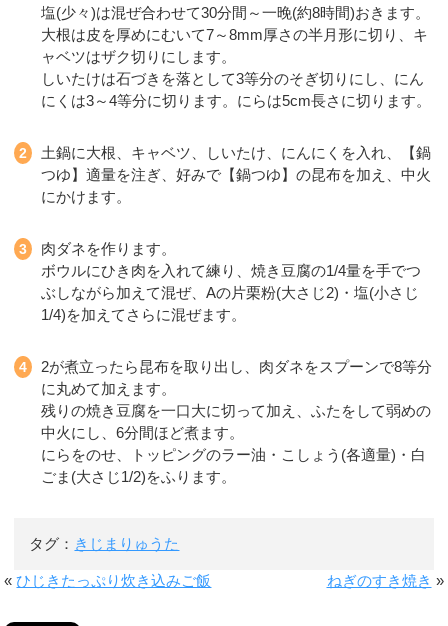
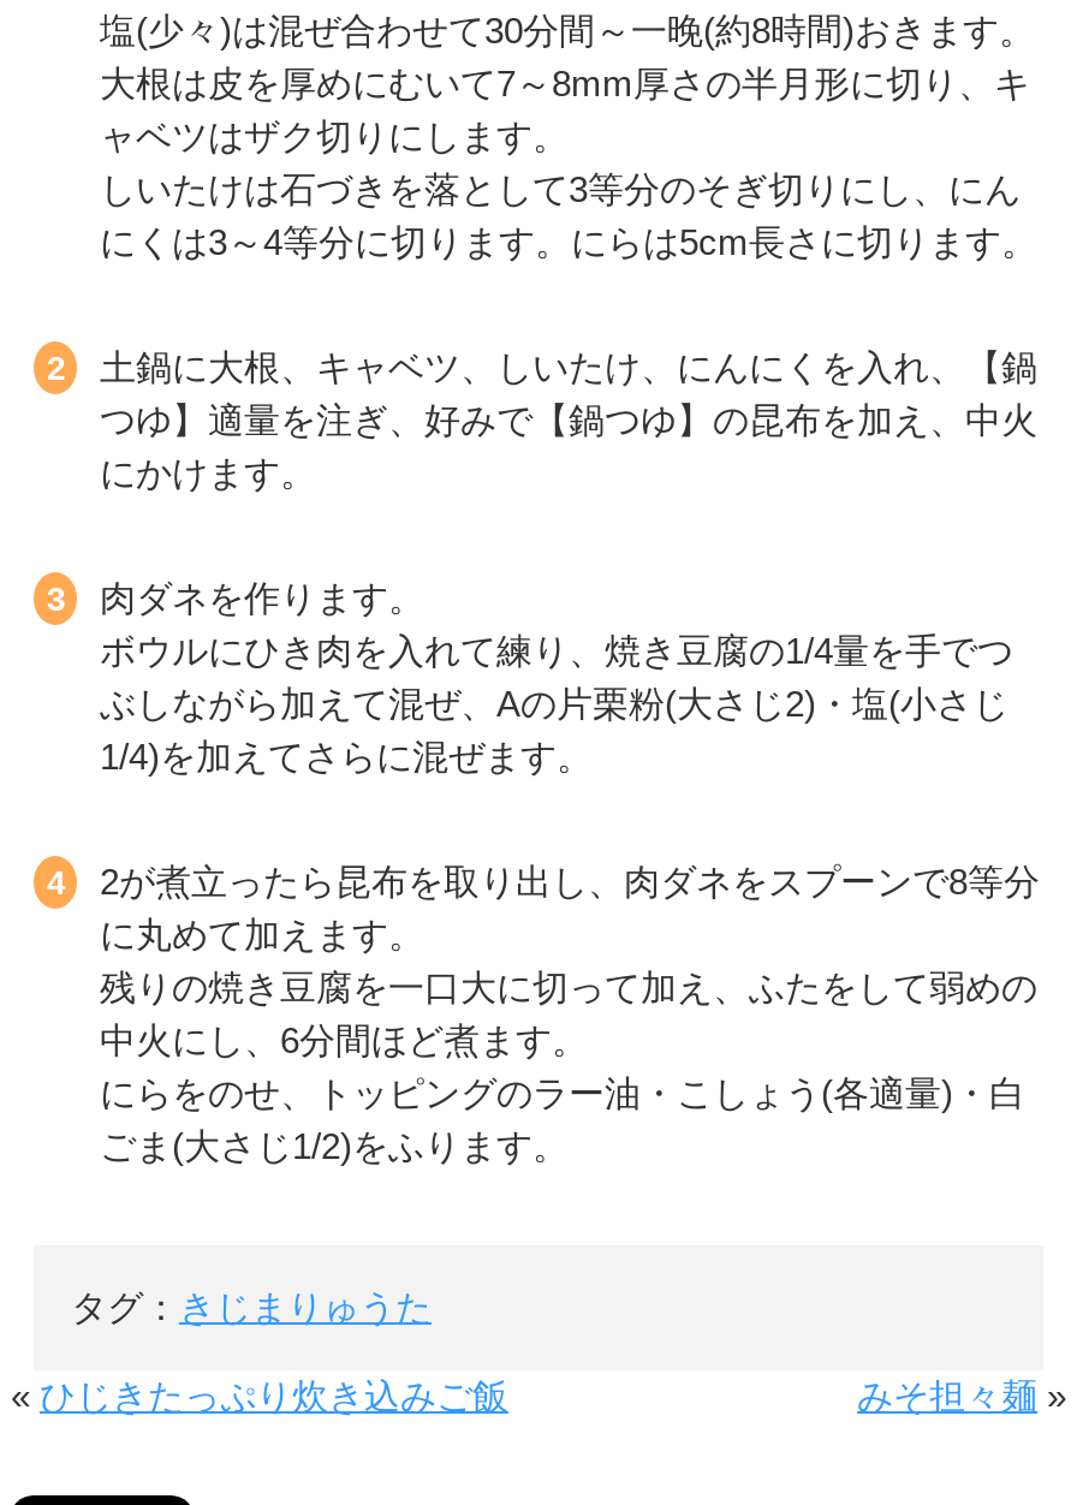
[326,571,443,588] ねぎのすき焼き» -> [857,1374,1066,1415] みそ担々麺»

